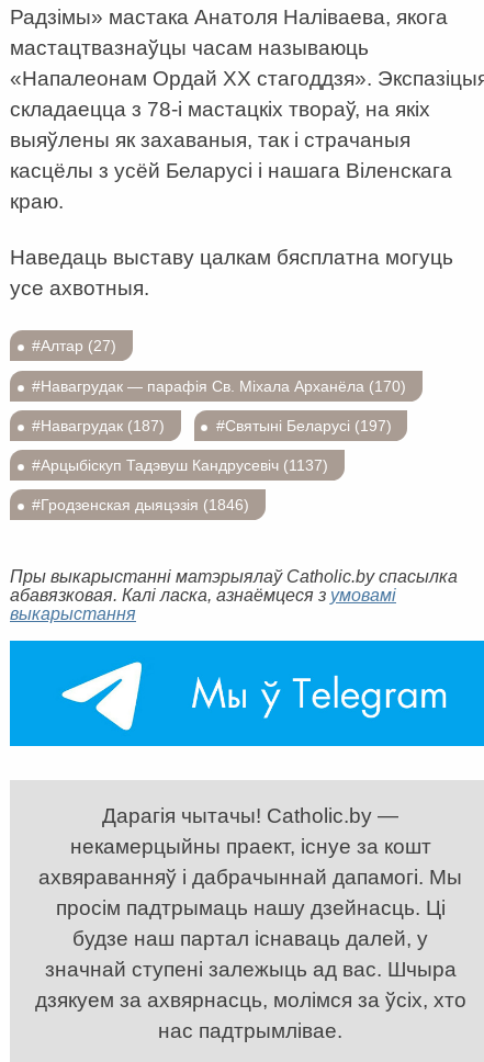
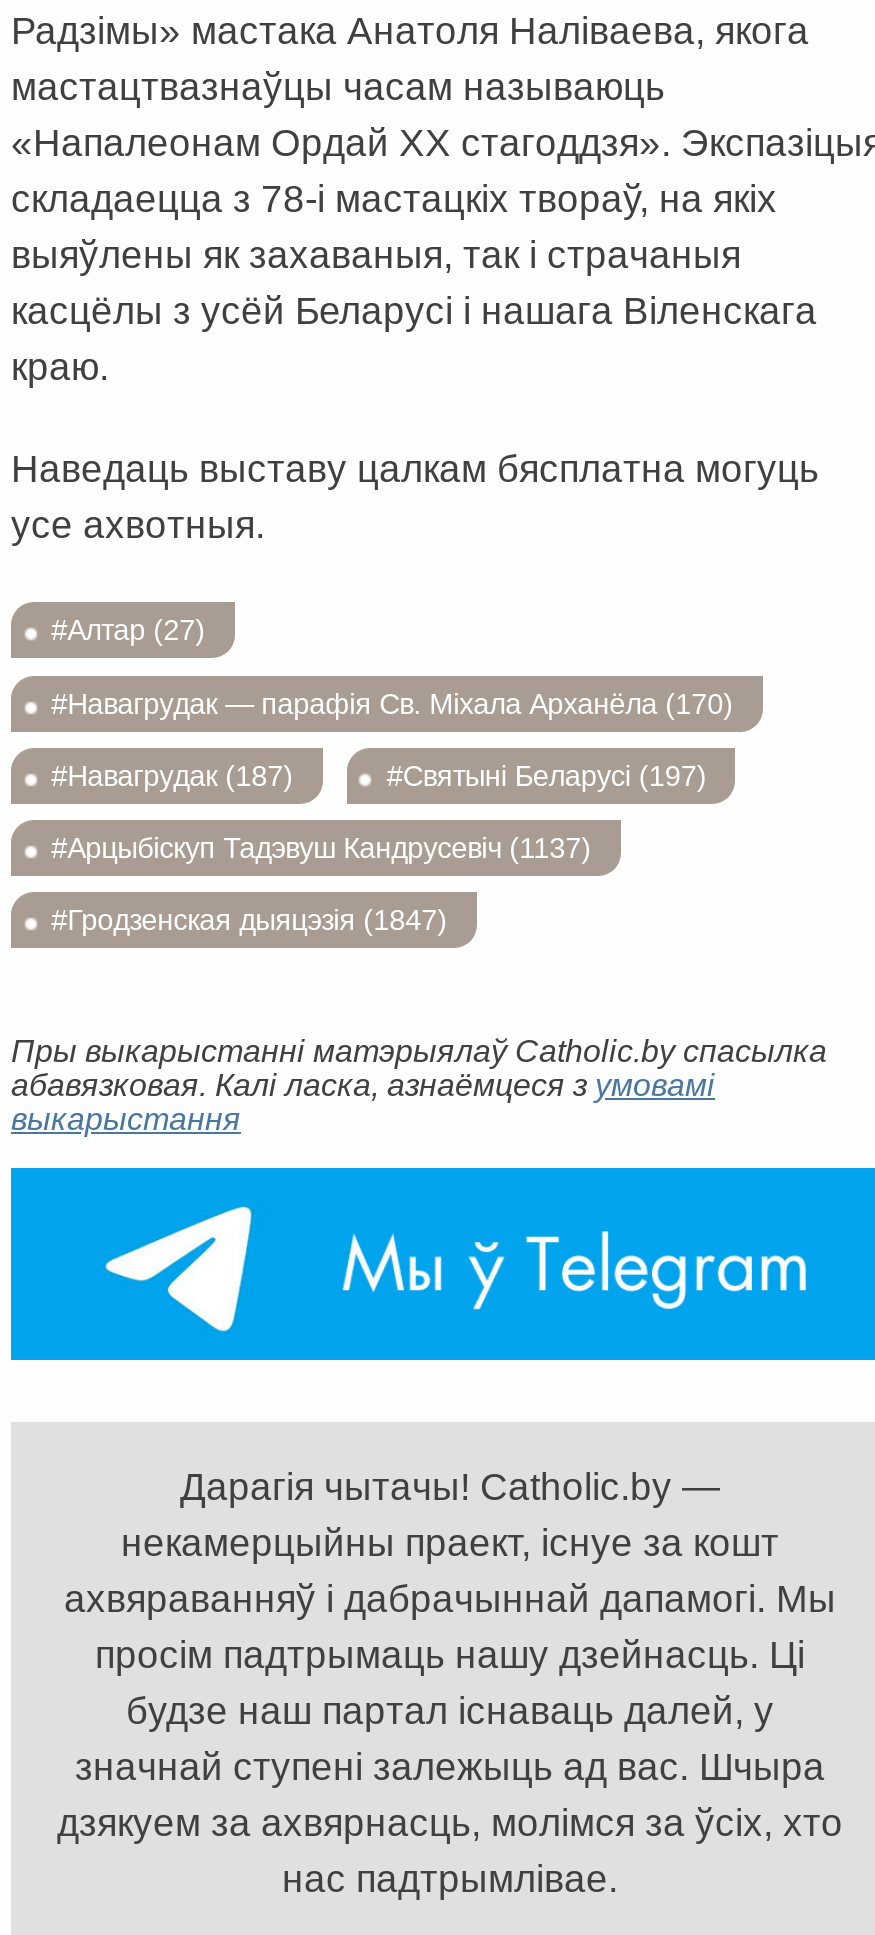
[32,496,249,514] #Гродзенская дыяцэзія (1846) -> [51,904,447,936] #Гродзенская дыяцэзія (1847)

